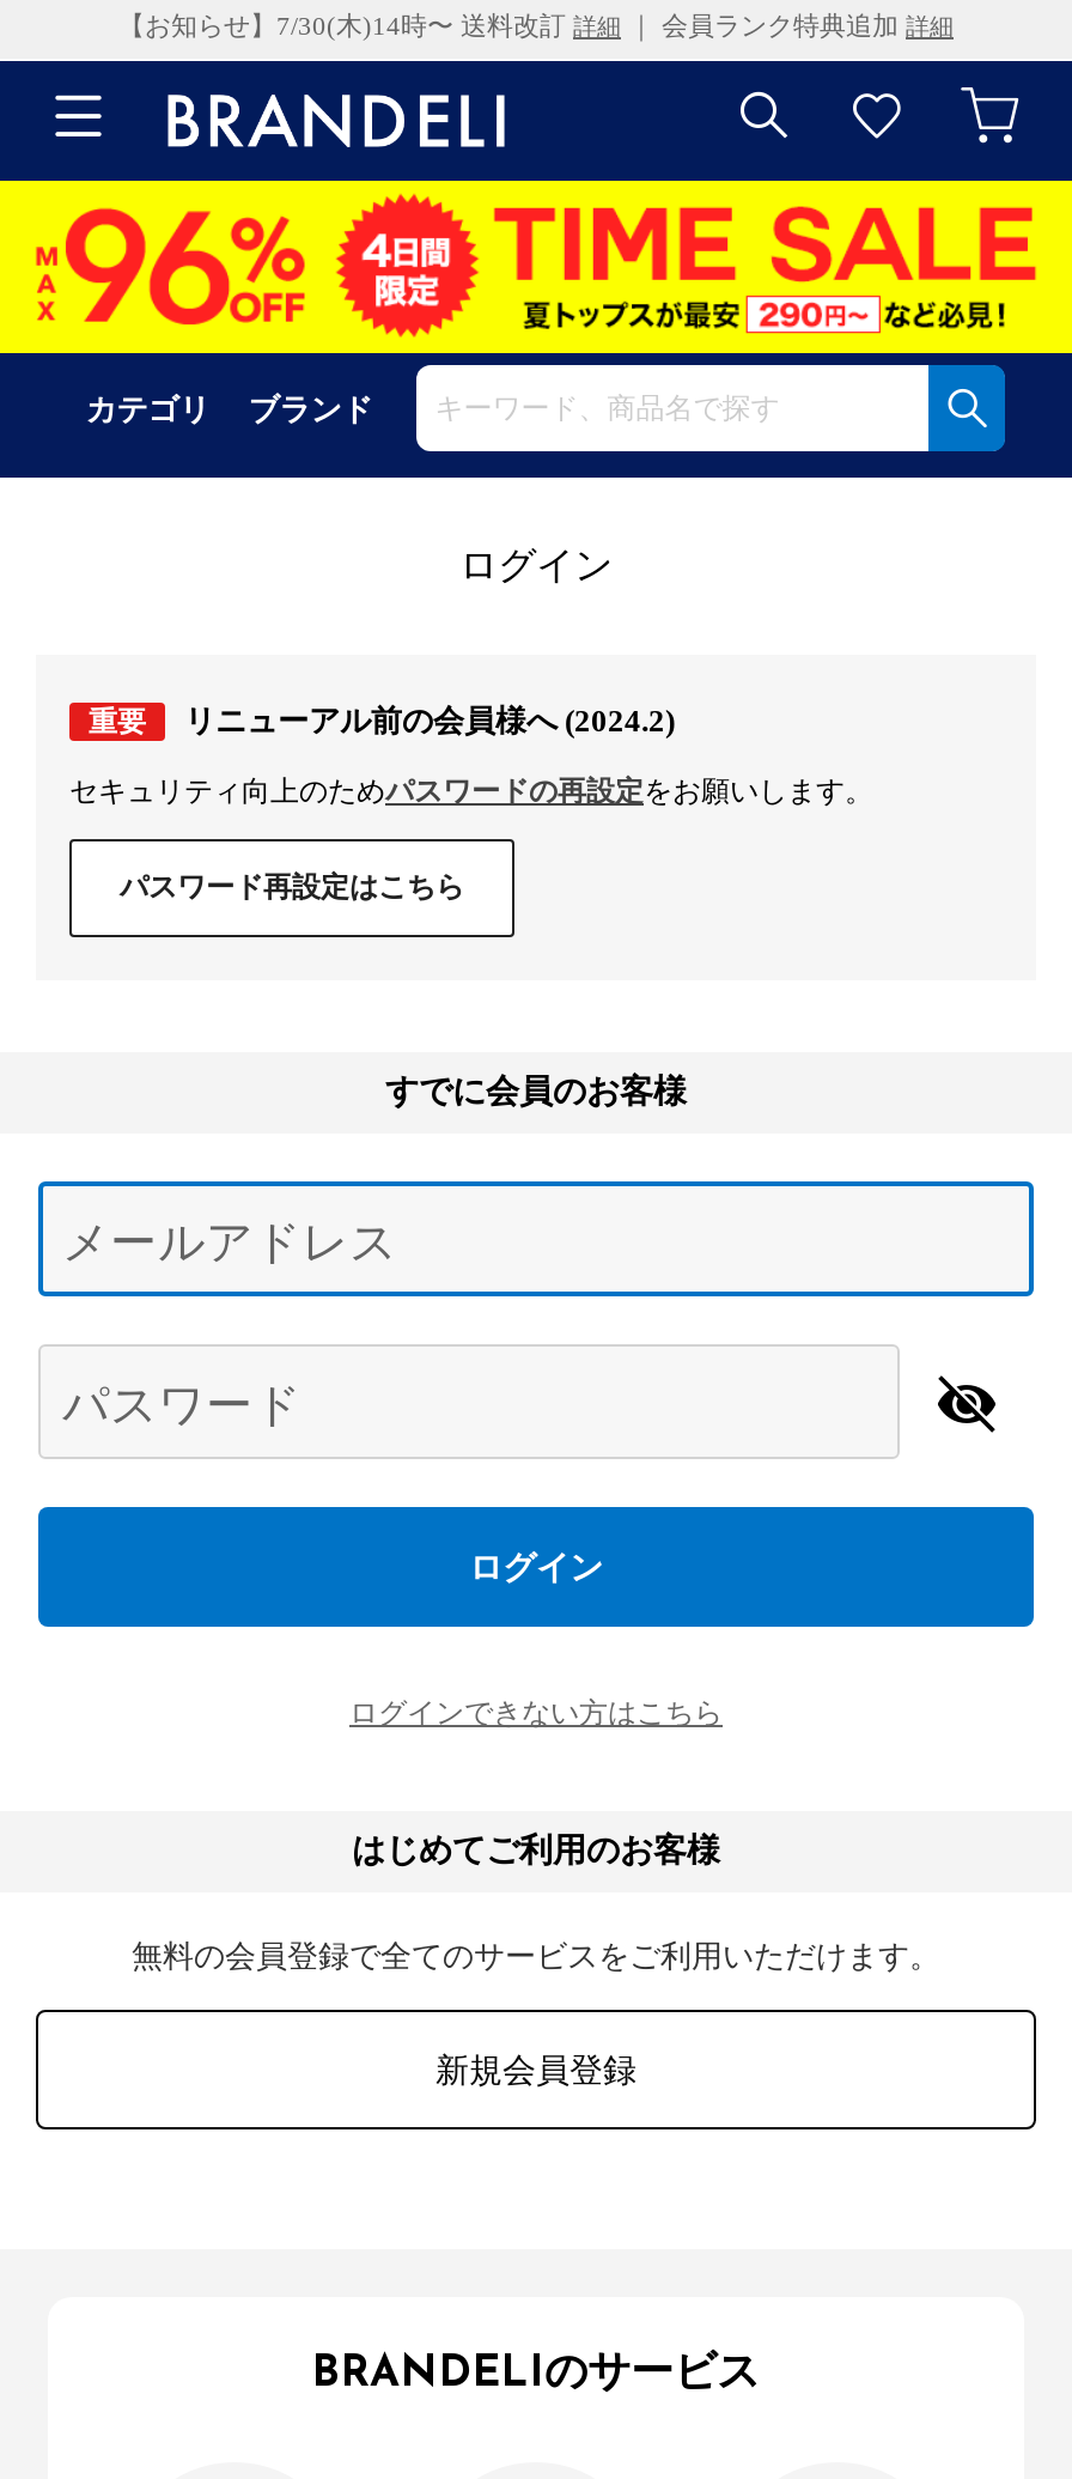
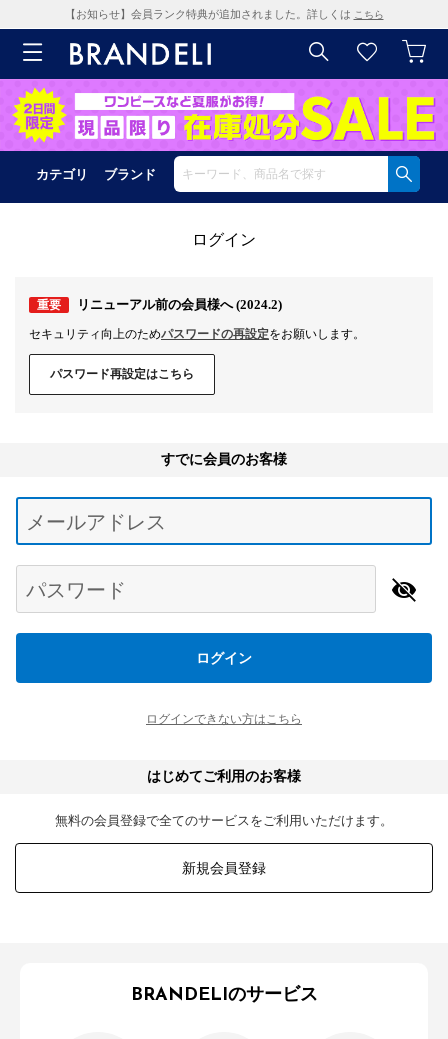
[118,11,954,40] 【お知らせ】7/30(木)14時〜 送料改訂詳細｜ 会員ランク特典追加詳細 -> [64,8,383,20] 【お知らせ】会員ランク特典が追加されました。詳しくはこちら
[7,178,1065,356] [image] -> [3,78,445,152] [image]

